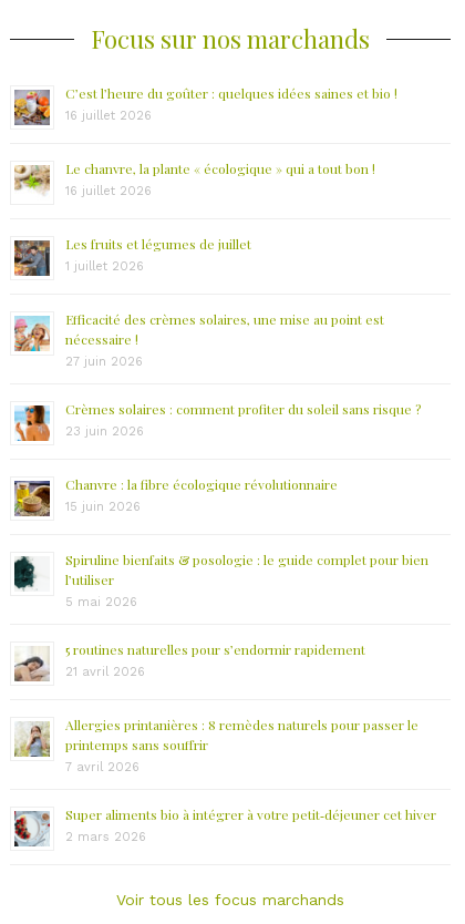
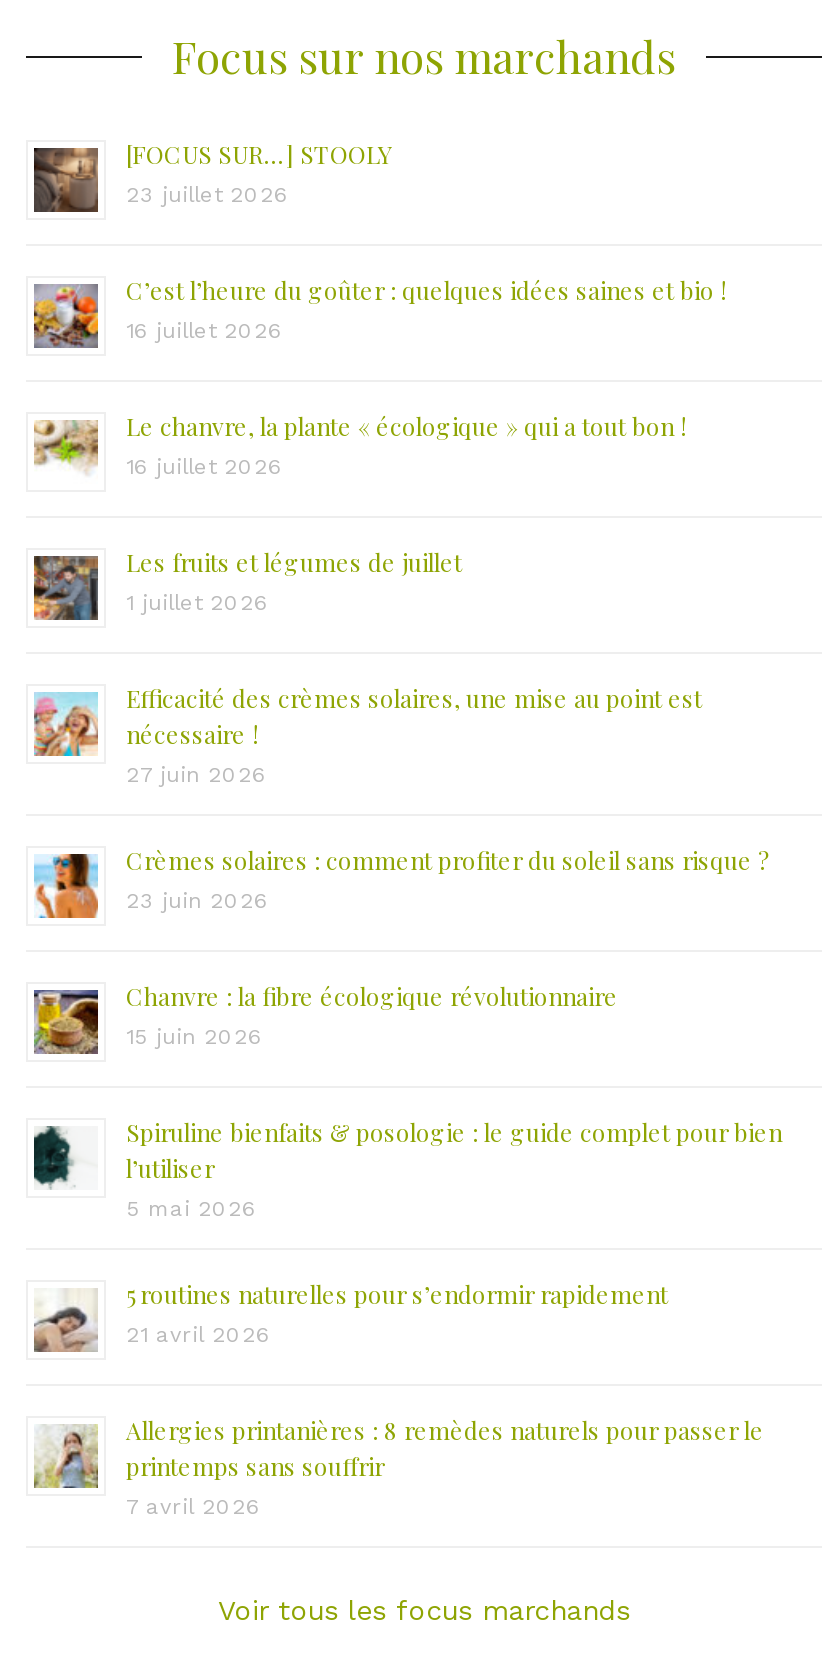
none -> [32,139,392,213] [image] | [FOCUS SUR…] STOOLY | 23 juillet 2026
moved [12,84,428,774] -> [30,275,782,1521]: [image] | C’est l’heure du goûter : quelques idées saines et bio ! | 16 juillet 2026 | ... | printemps sans souffrir | 7 avril 2026
[13,805,436,848] [image] | Super aliments bio à intégrer à votre petit‑déjeuner cet hiver | 2 mars 2026 -> none

